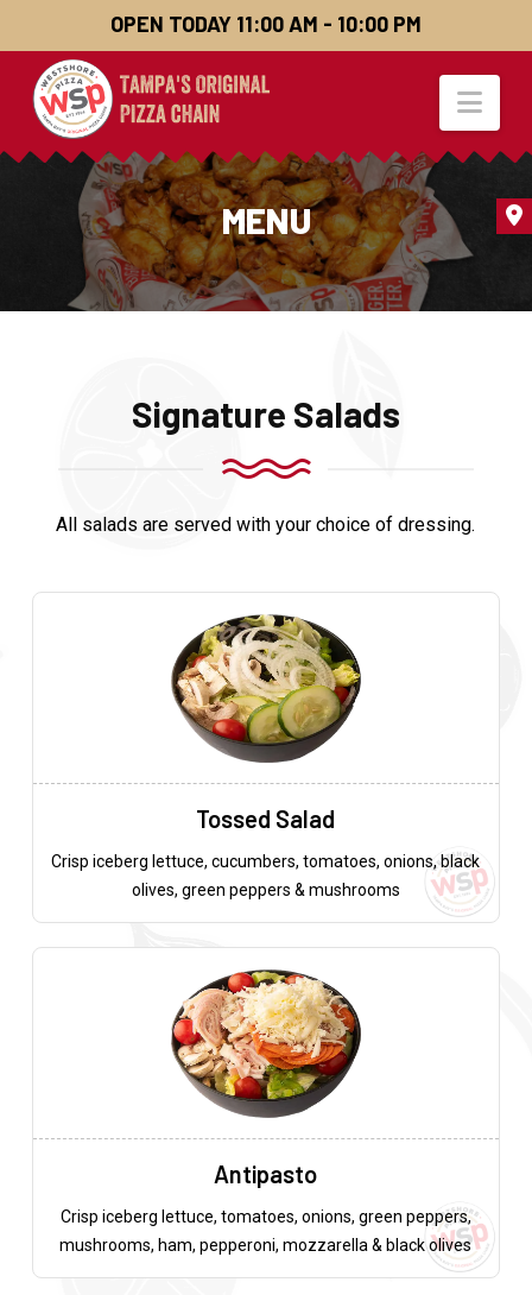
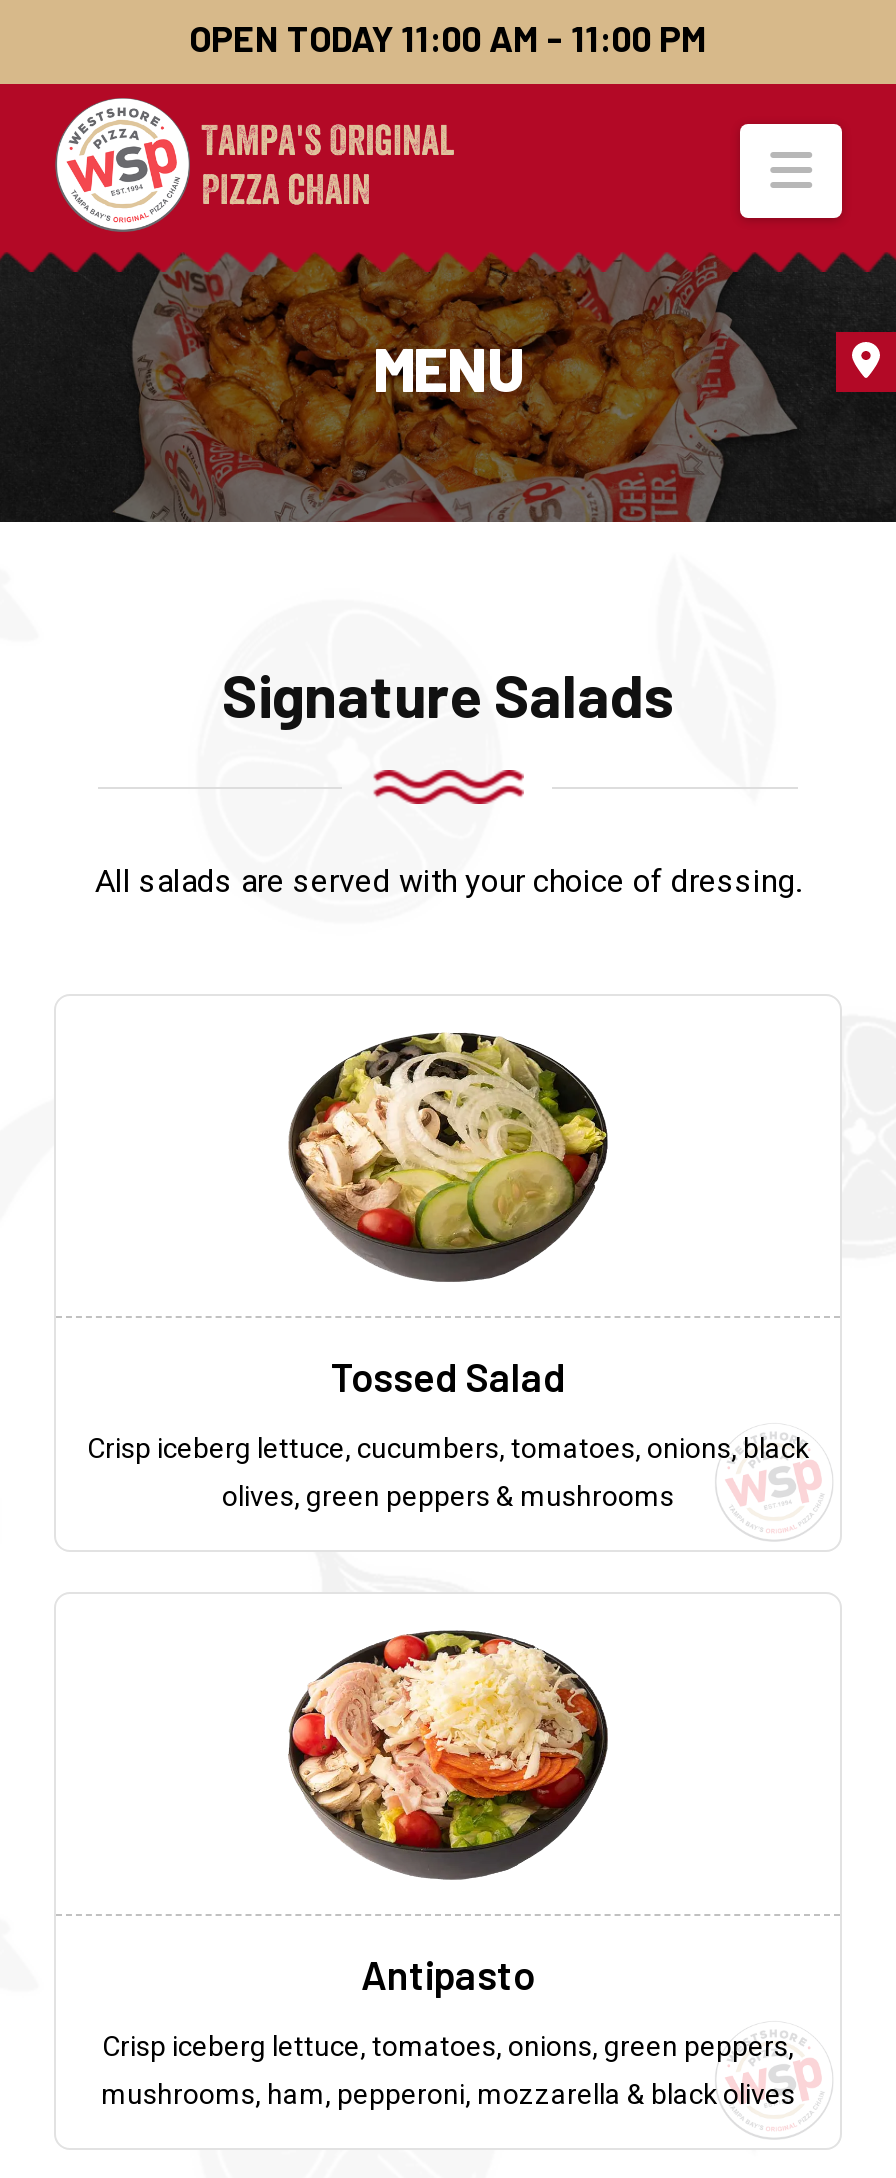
[110,11,422,37] OPEN TODAY 11:00 AM - 10:00 PM -> [189,16,707,60] OPEN TODAY 11:00 AM - 11:00 PM

